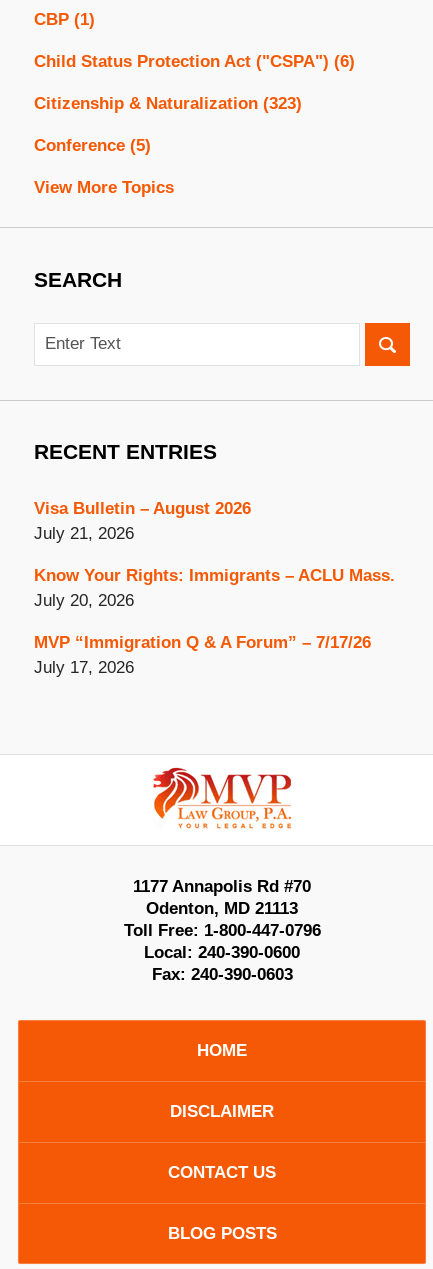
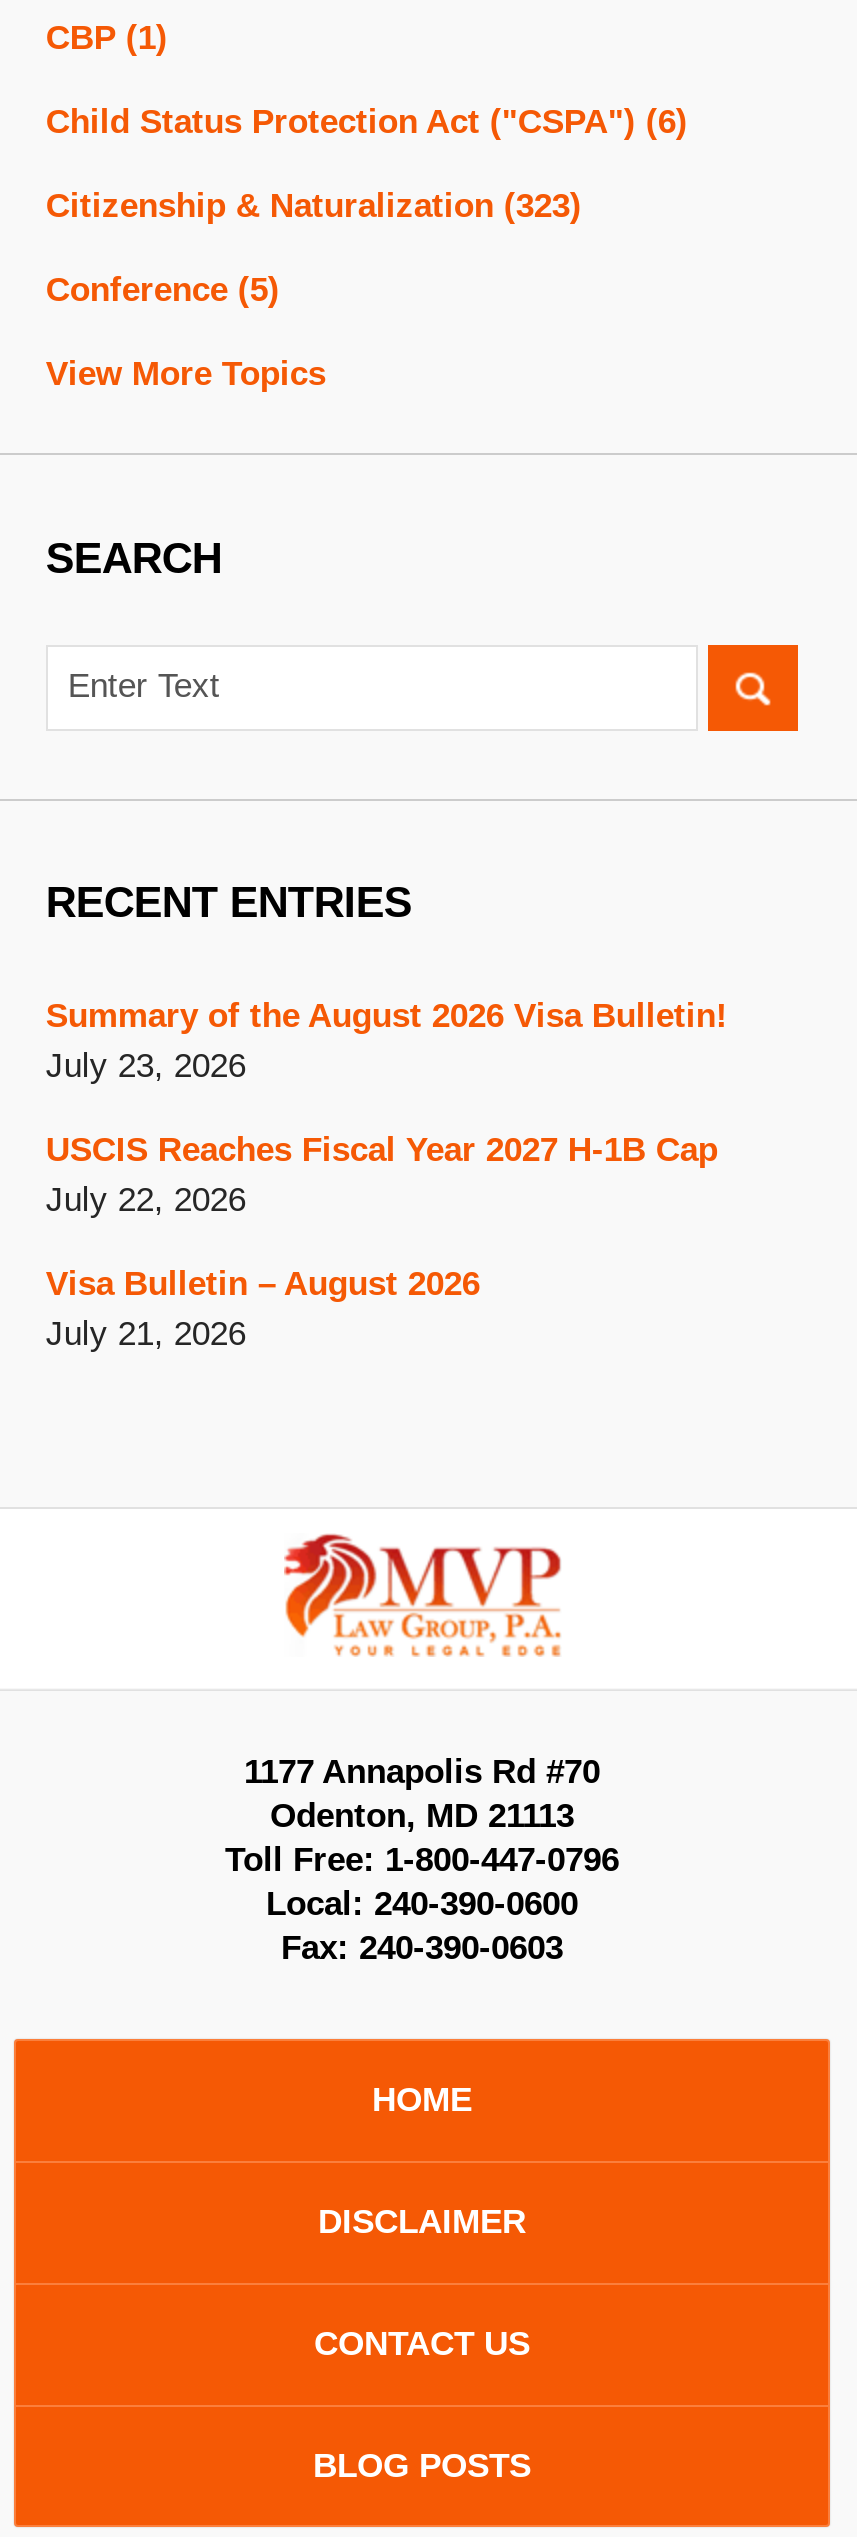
none -> [46,997,728,1219] Summary of the August 2026 Visa Bulletin! | July 23, 2026 | USCIS Reaches Fiscal Year 2027 H-1B Cap | July 22, 2026
moved [34,499,251,543] -> [46,1265,480,1353]: Visa Bulletin – August 2026 | July 21, 2026
[34,566,395,677] Know Your Rights: Immigrants – ACLU Mass. | July 20, 2026 | MVP “Immigration Q & A Forum” – 7/17/26 | July 17, 2026 -> none

